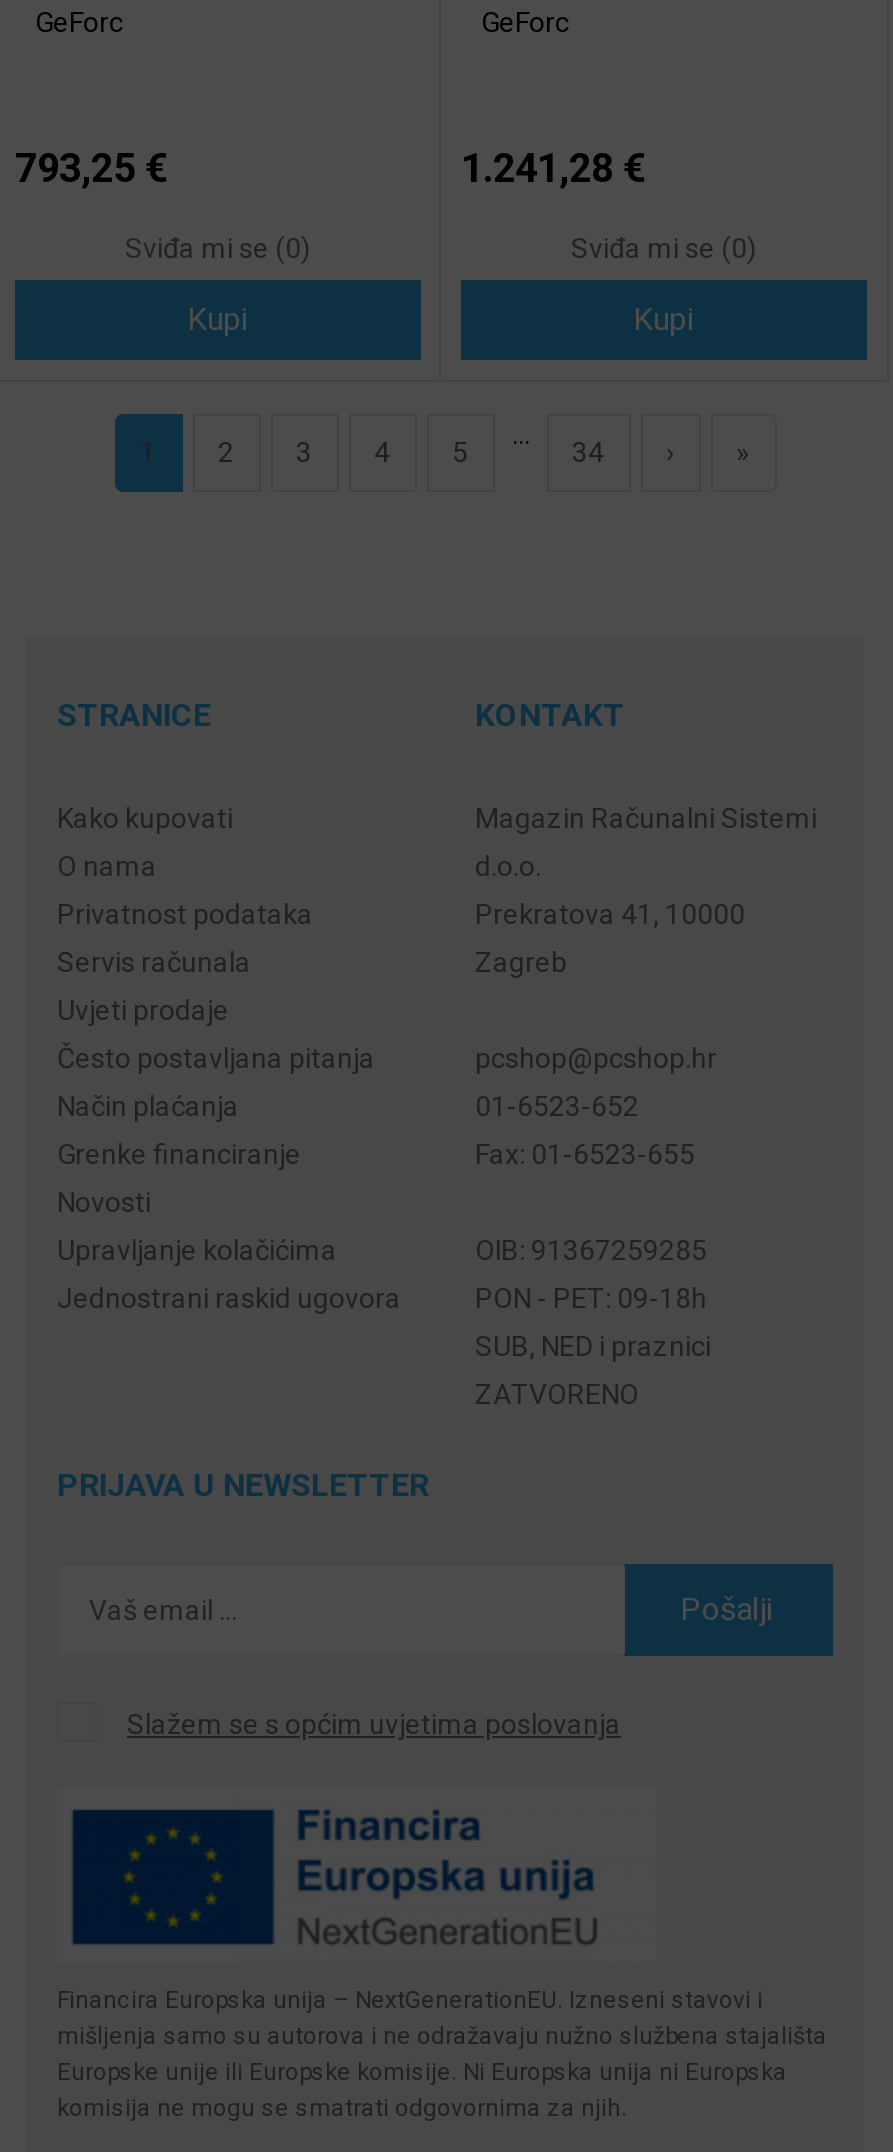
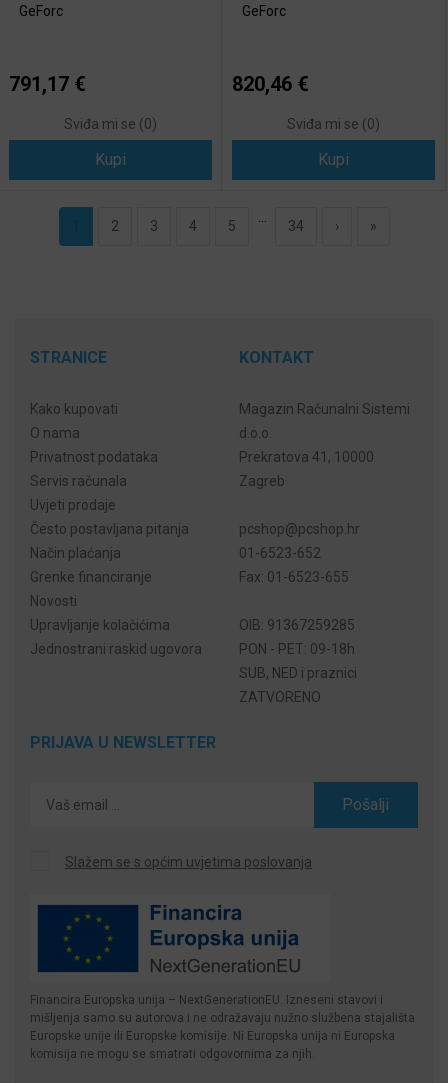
[15,144,169,192] 793,25 € -> [9,72,86,96] 791,17 €
[461,144,647,192] 1.241,28 € -> [232,72,309,96] 820,46 €

